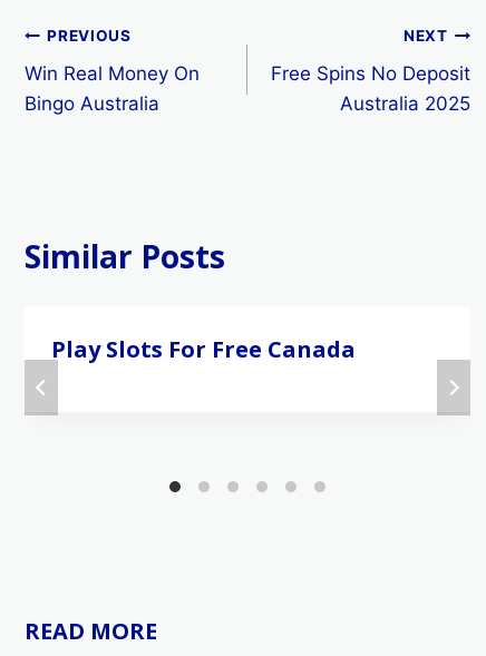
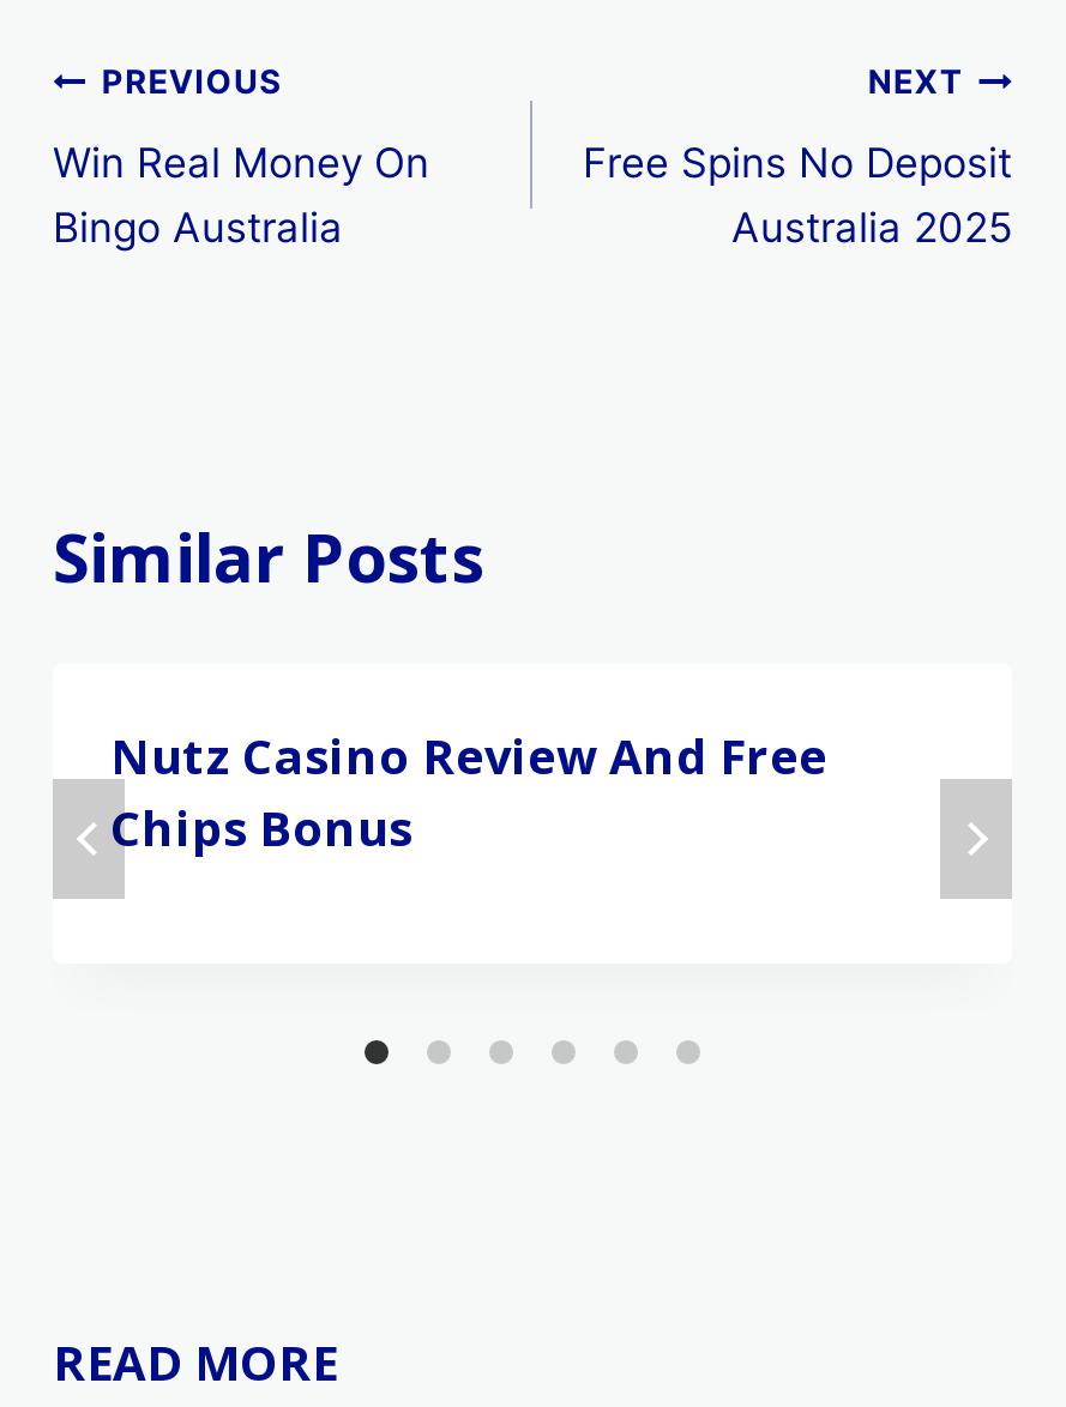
[51,335,356,365] Play Slots For Free Canada -> [110,725,827,861] Nutz Casino Review And Free | Chips Bonus

